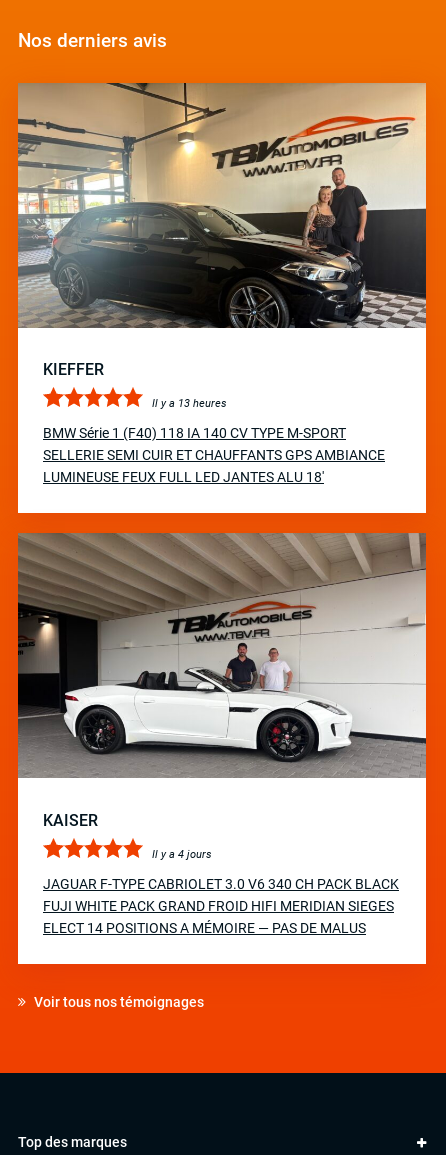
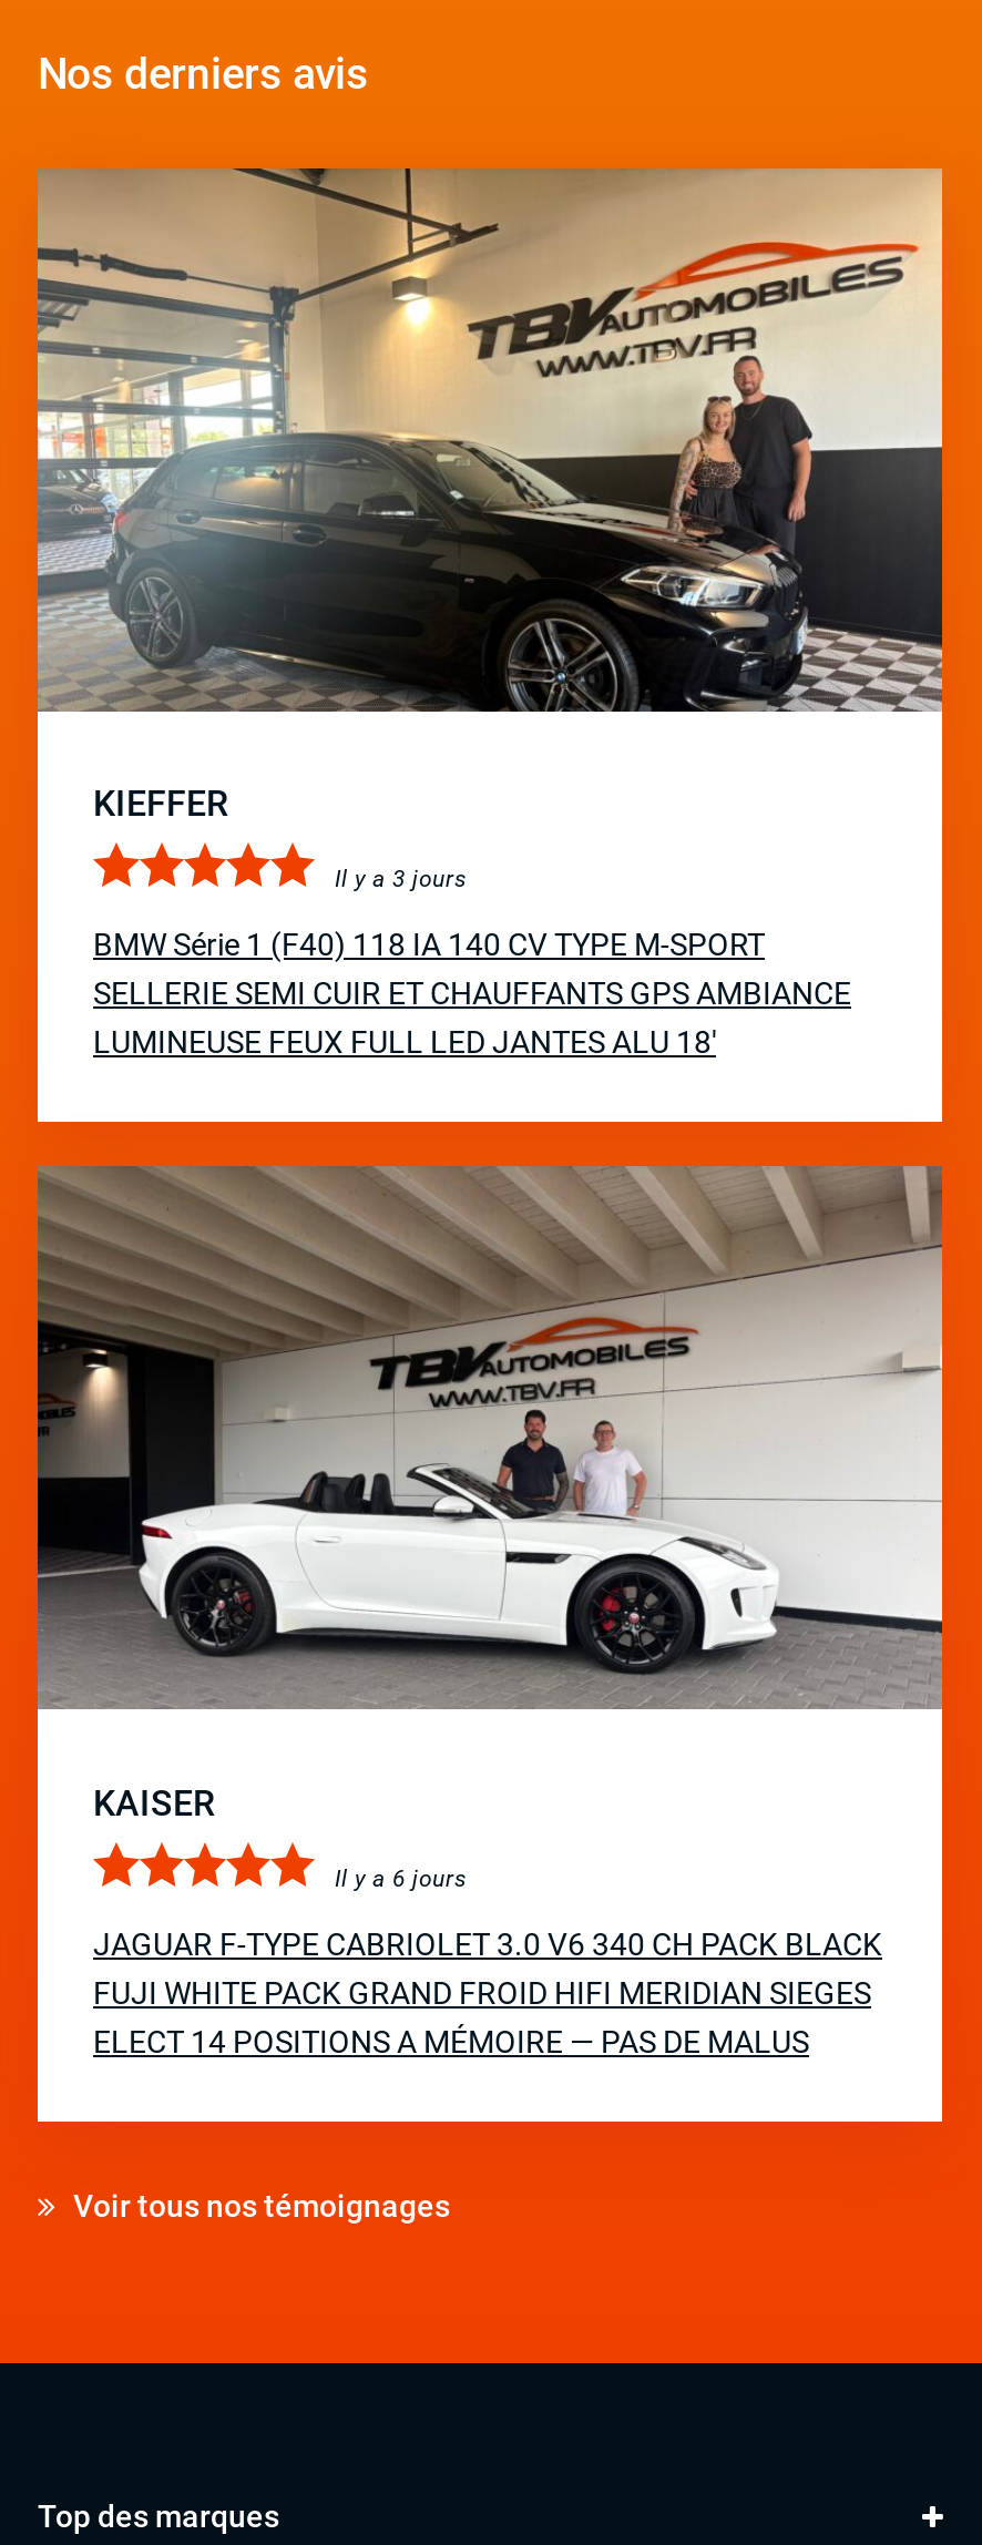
[152,397,227,410] Il y a 13 heures -> [335,865,468,894] Il y a 3 jours
[152,848,212,861] Il y a 4 jours -> [335,1864,468,1893] Il y a 6 jours

